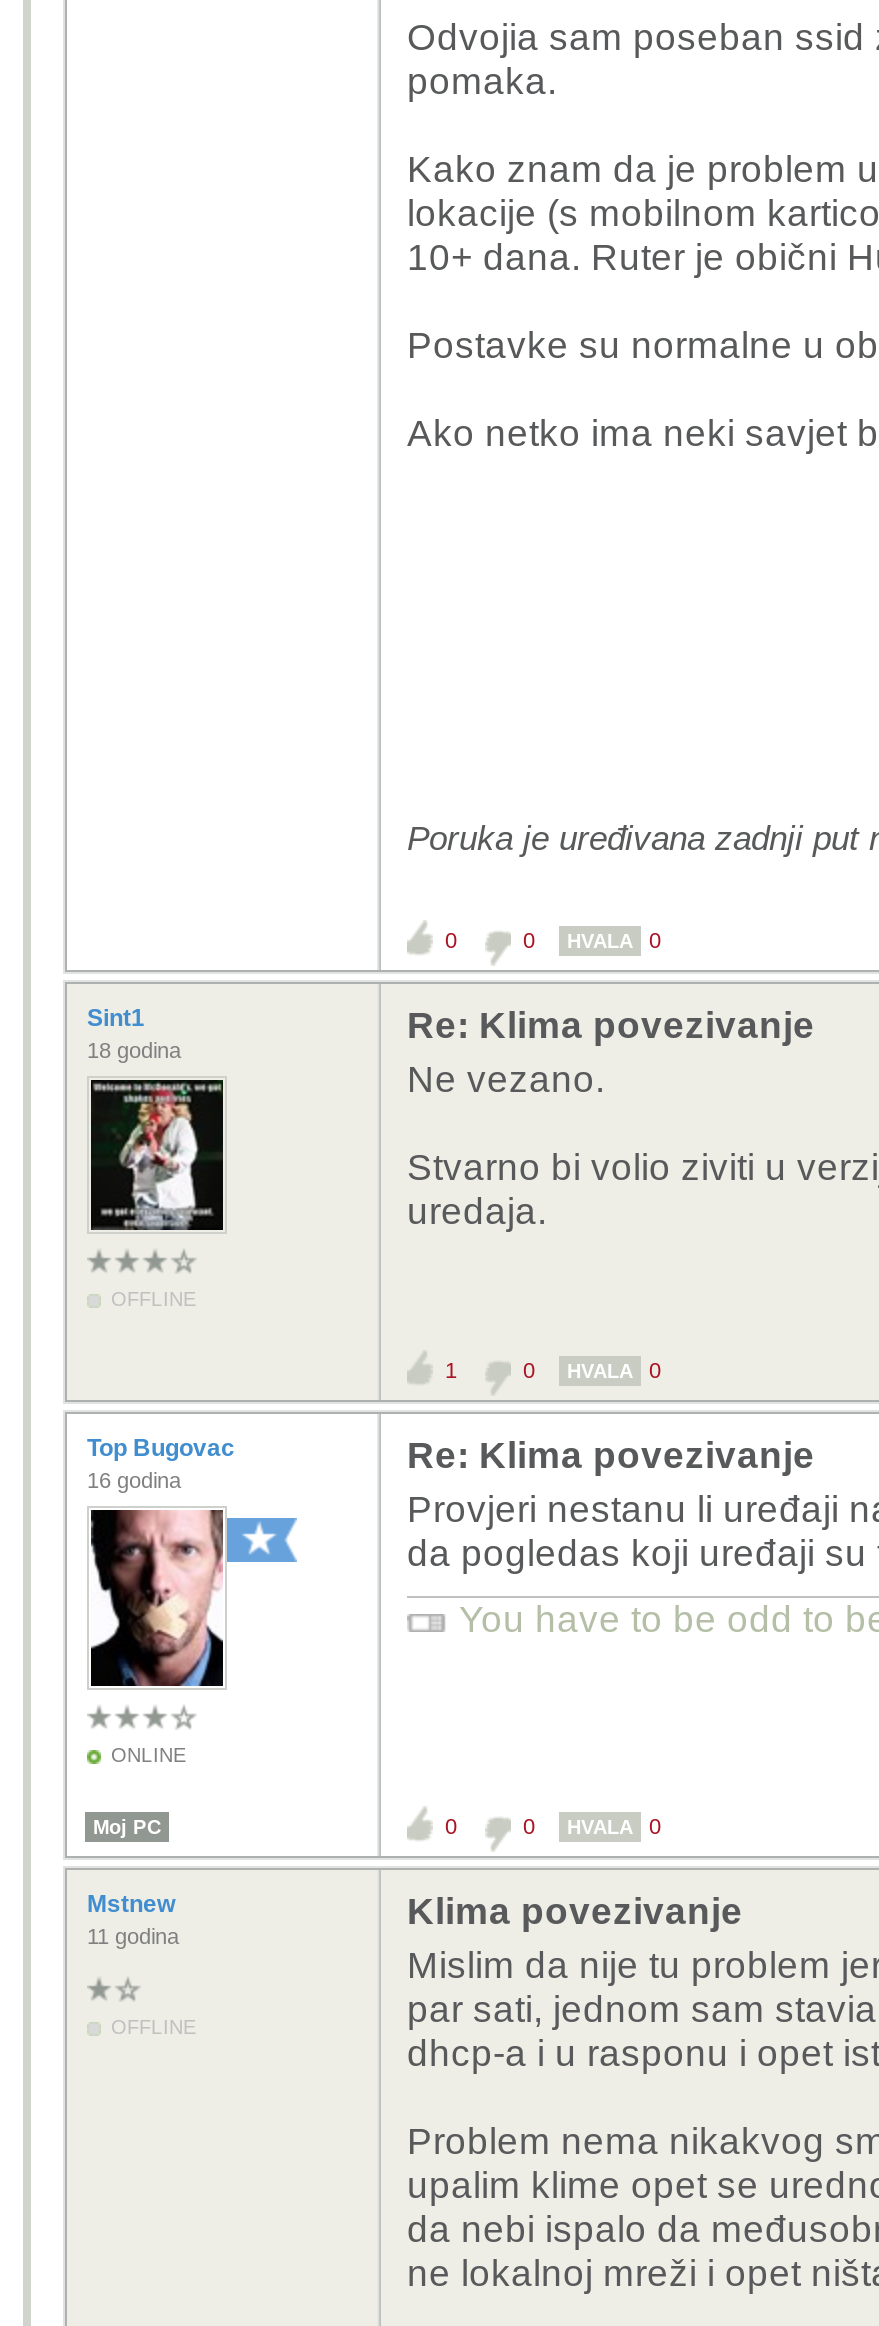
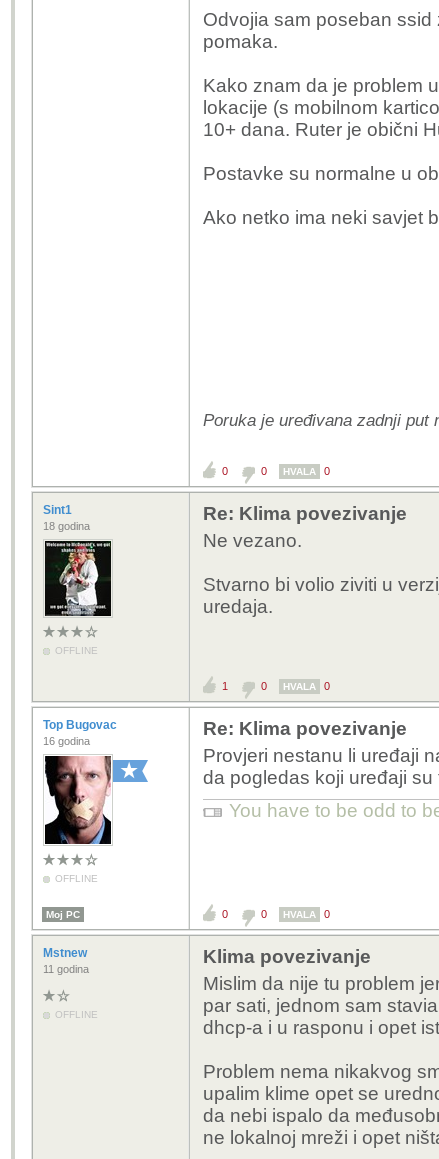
[111,1744,187,1766] ONLINE -> [55,873,98,884] OFFLINE

